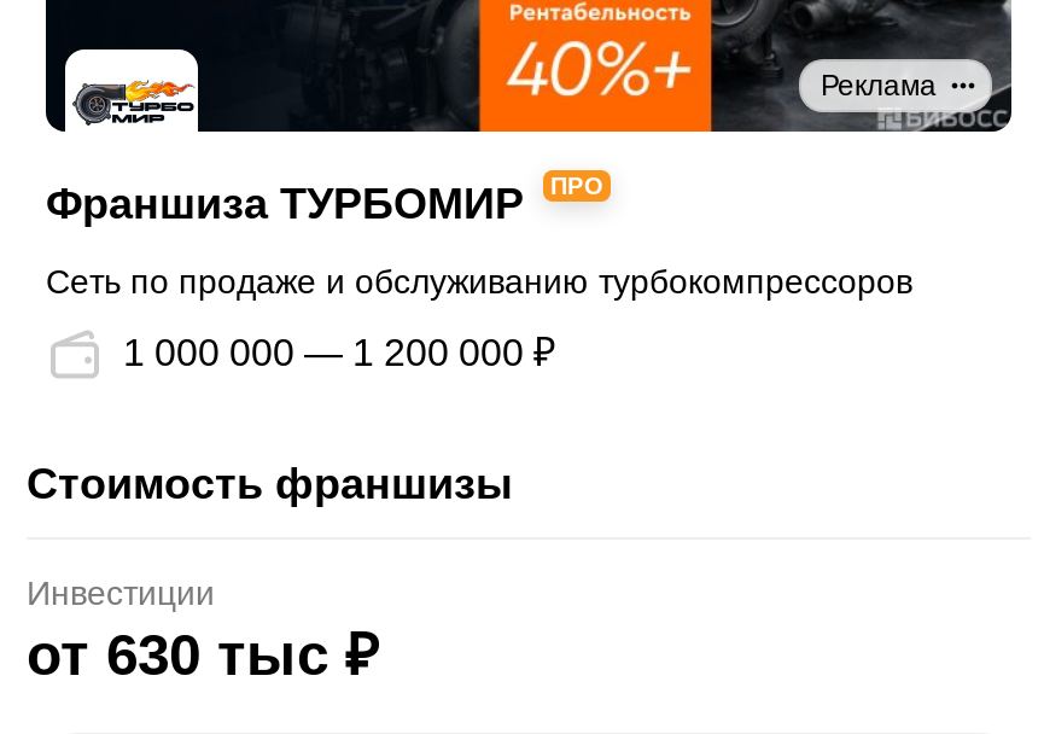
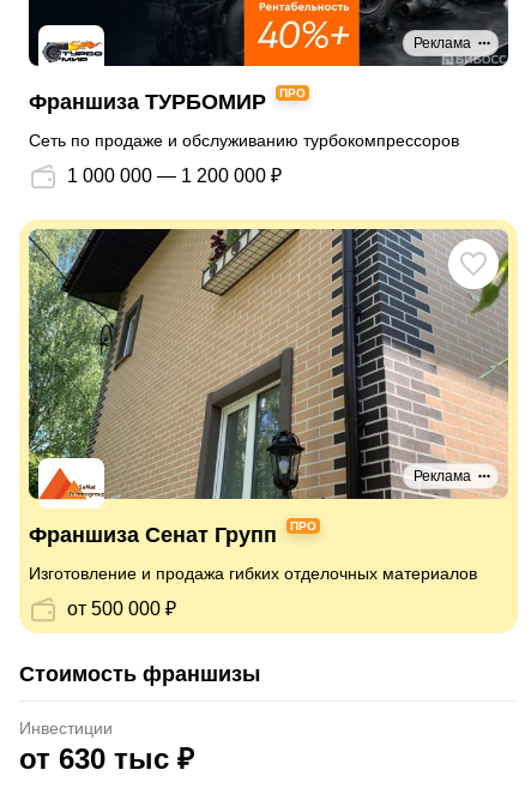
none -> [19,219,518,633] [image] | Реклама | Франшиза Сенат Групп | ПРО | Изготовление и продажа гибких отделочных материалов | от 500 000 ₽

